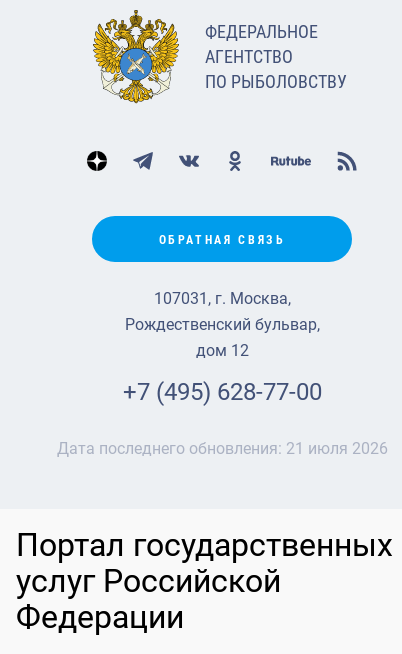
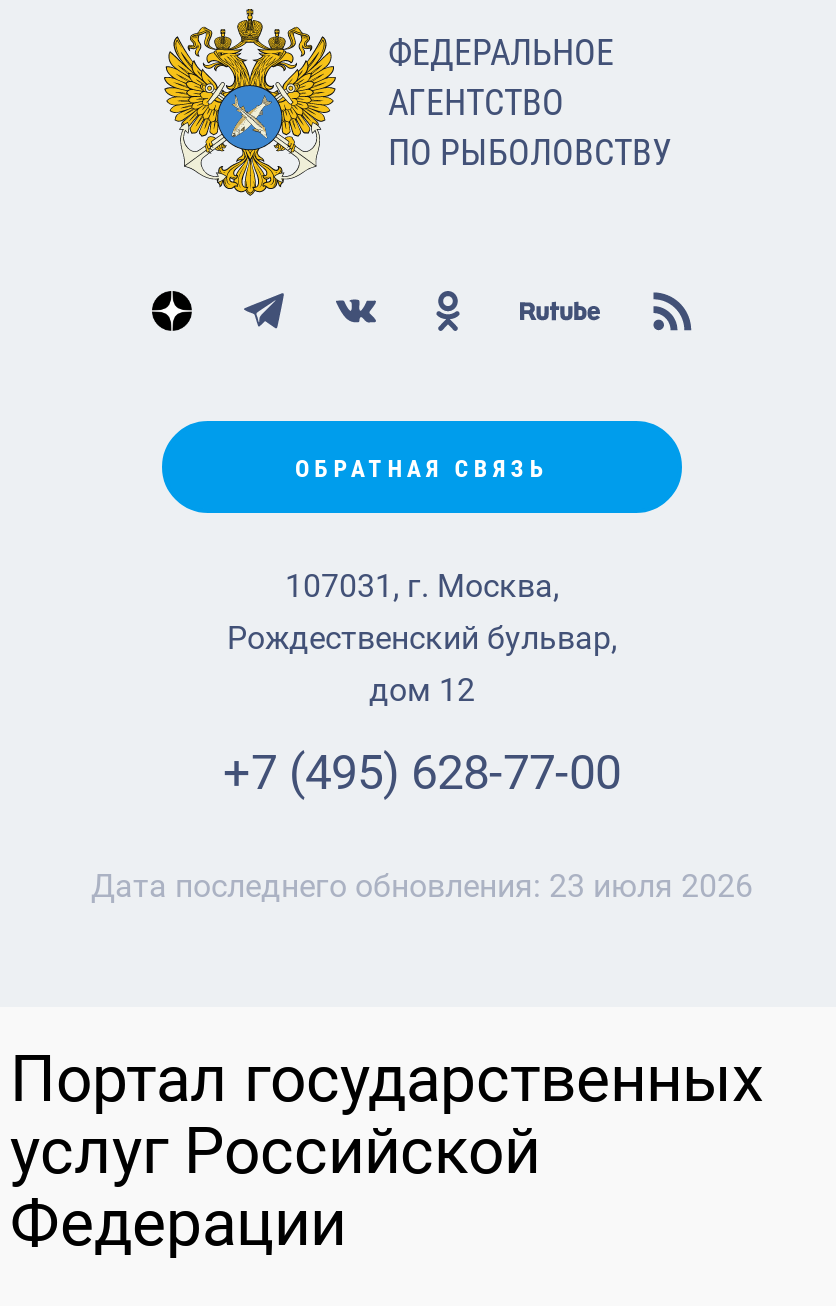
[56,439,387,458] Дата последнего обновления: 21 июля 2026 -> [91,867,753,905] Дата последнего обновления: 23 июля 2026

